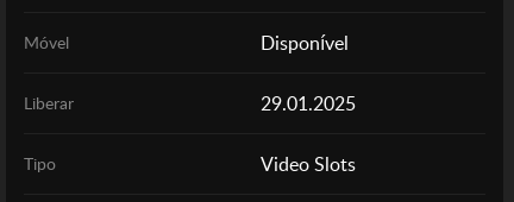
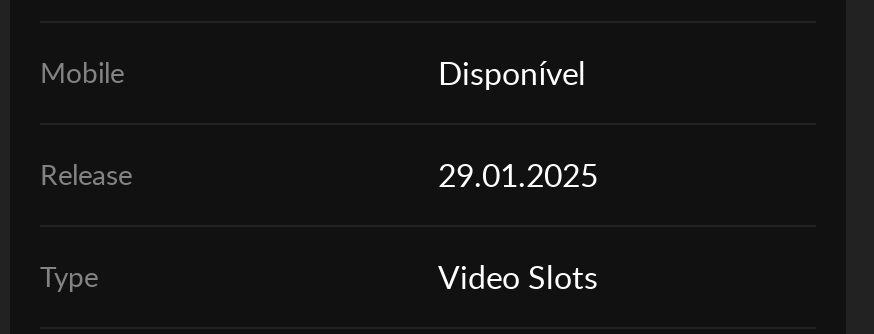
[24,34,69,53] Móvel -> [40,57,124,89] Mobile
[24,94,74,113] Liberar -> [40,159,132,191] Release
[24,155,56,174] Tipo -> [40,261,98,293] Type

